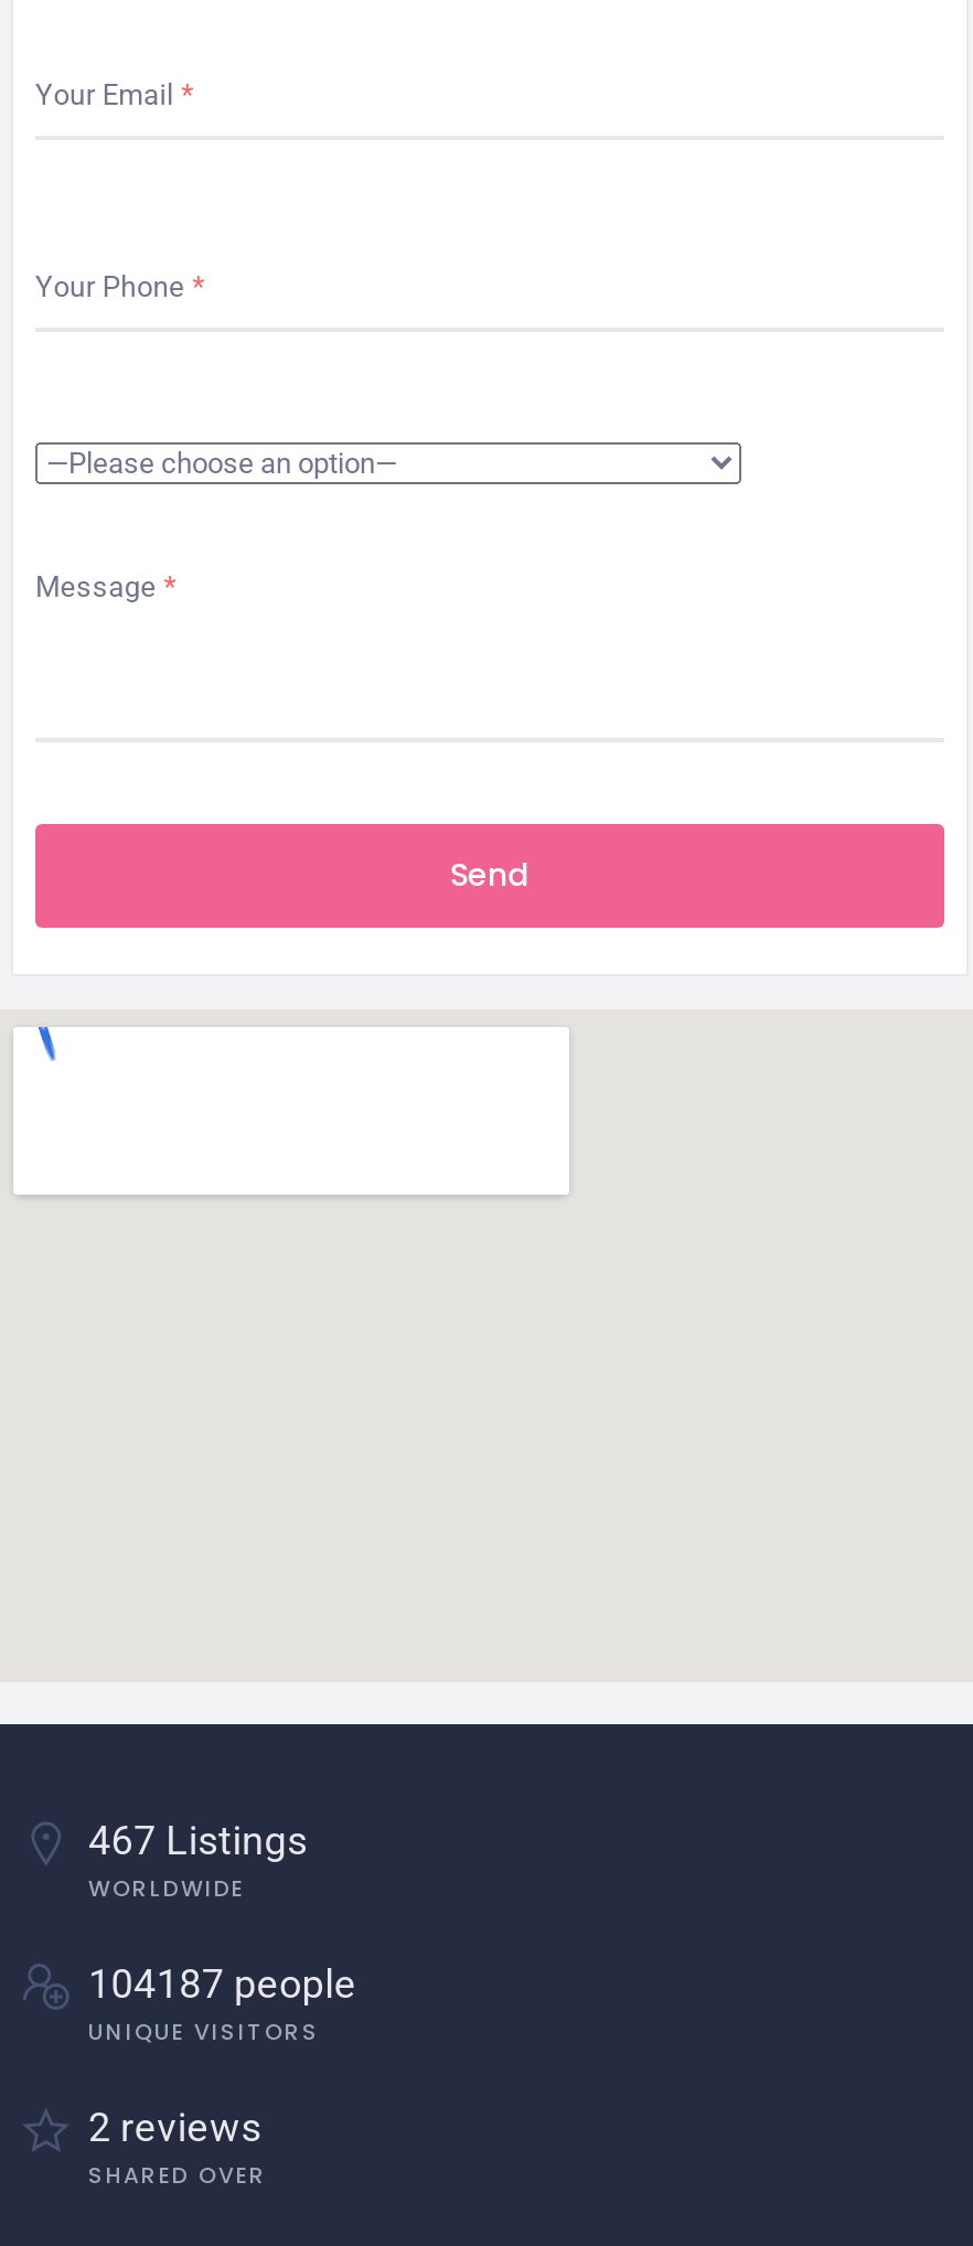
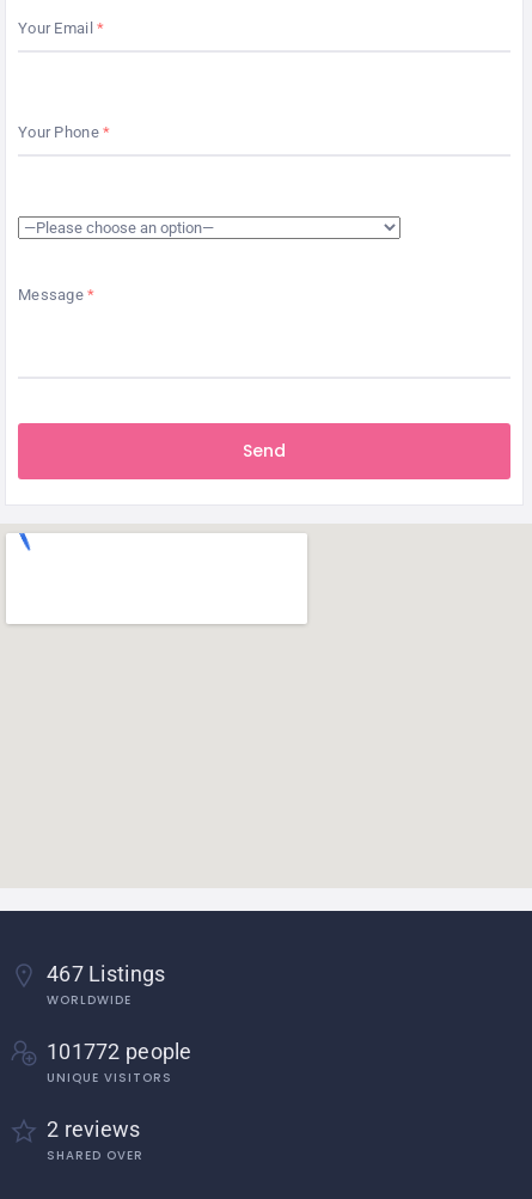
[88,1960,357,2006] 104187 people -> [47,1038,192,1064] 101772 people

